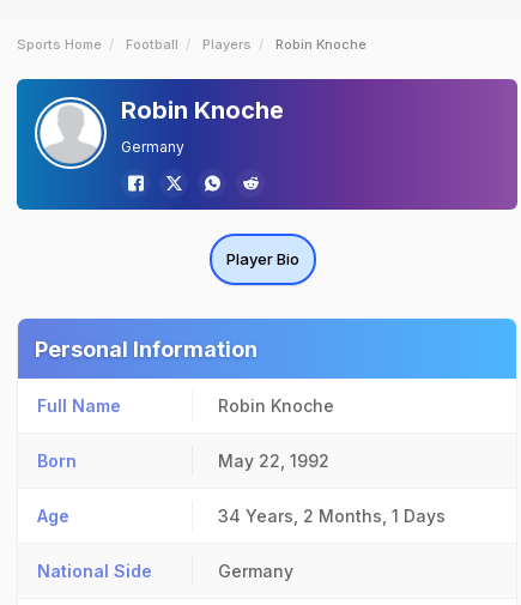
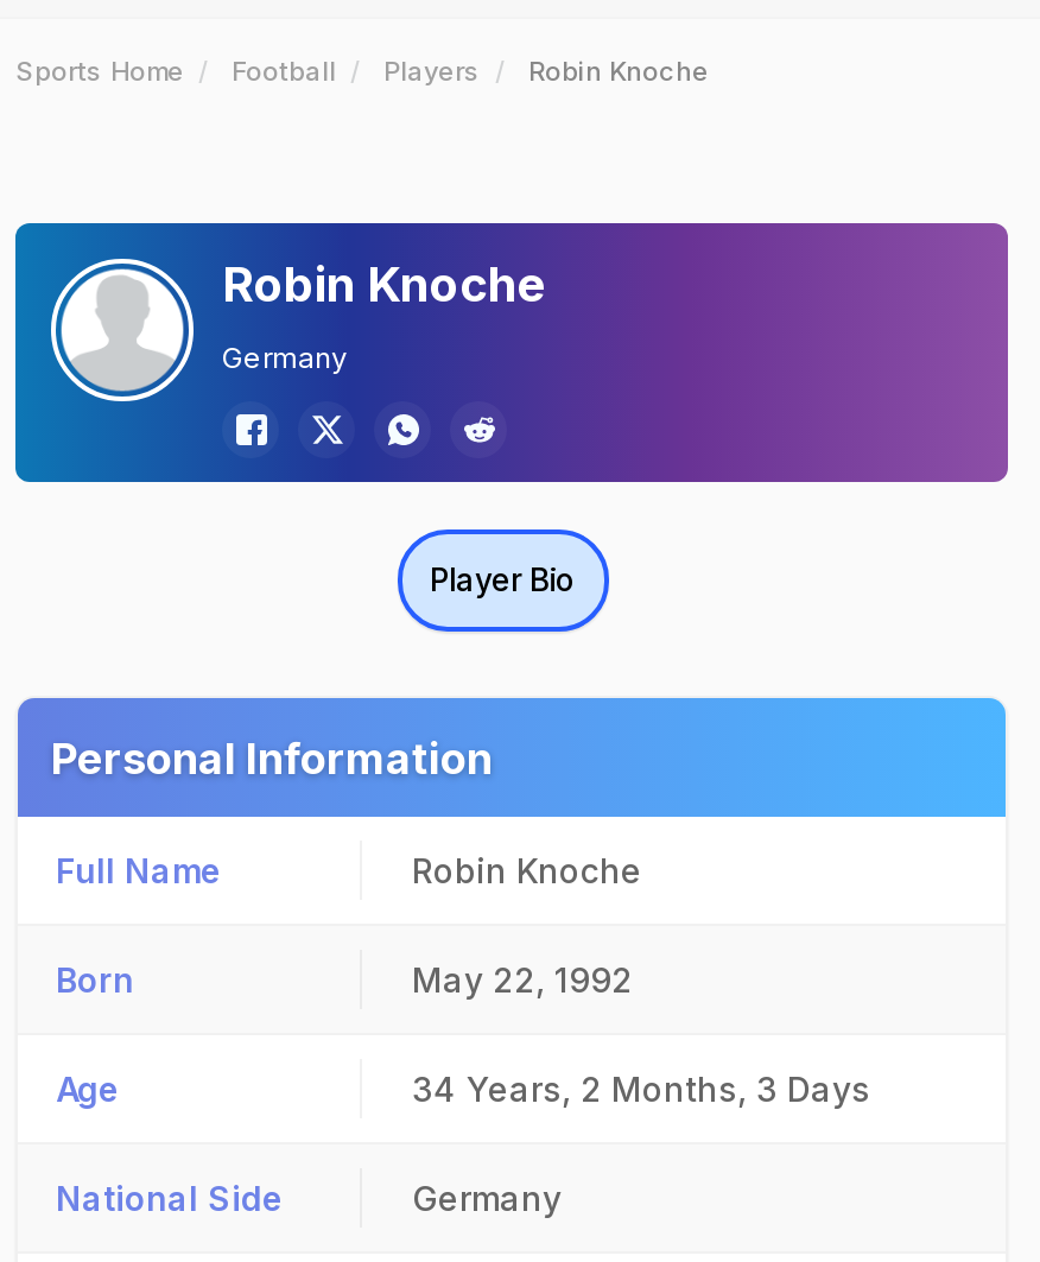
[218,506,446,526] 34 Years, 2 Months, 1 Days -> [412,1068,870,1109] 34 Years, 2 Months, 3 Days

